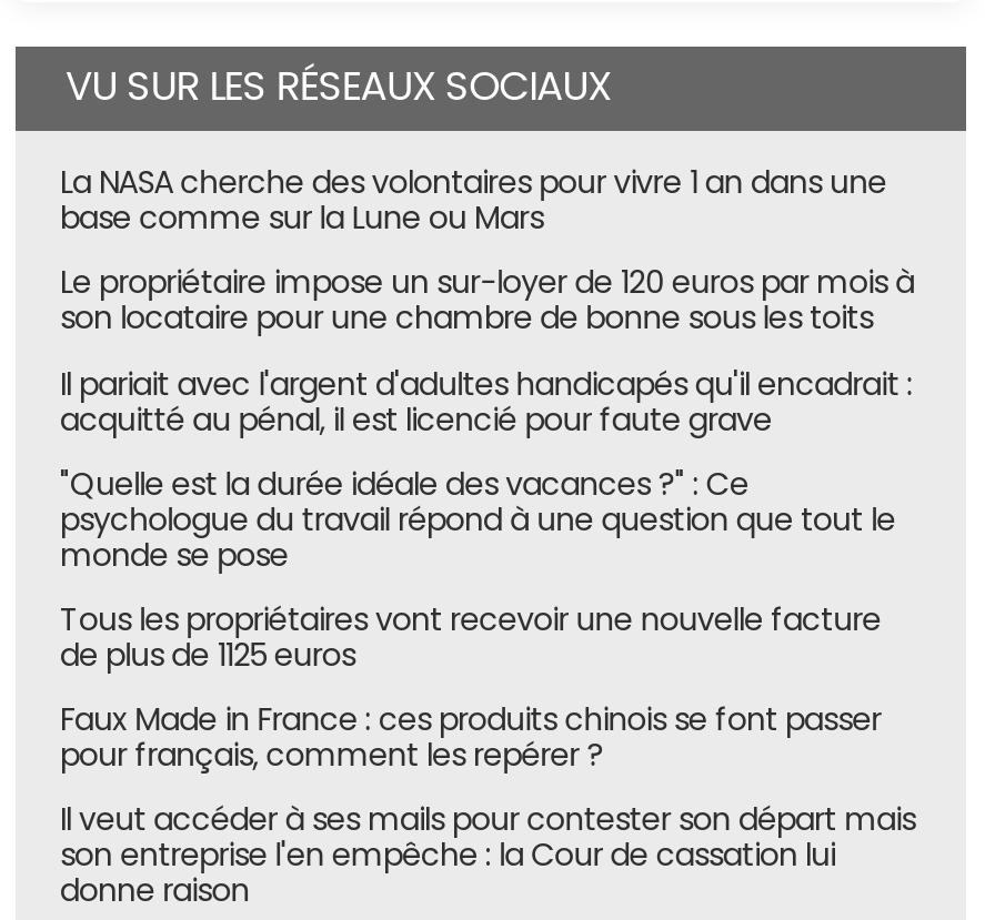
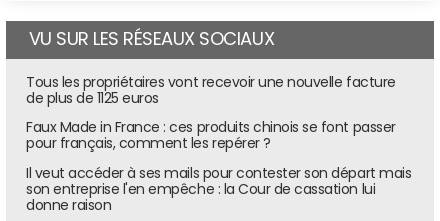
[60,167,914,570] La NASA cherche des volontaires pour vivre 1 an dans une | base comme sur la Lune ou Mars | Le propriétaire impose un sur-loyer de 120 euros par mois à | son locataire pour une chambre de bonne sous les toits | Il pariait avec l'argent d'adultes handicapés qu'il encadrait : | acquitté au pénal, il est licencié pour faute grave | "Quelle est la durée idéale des vacances ?" : Ce | psychologue du travail répond à une question que tout le | monde se pose -> none

